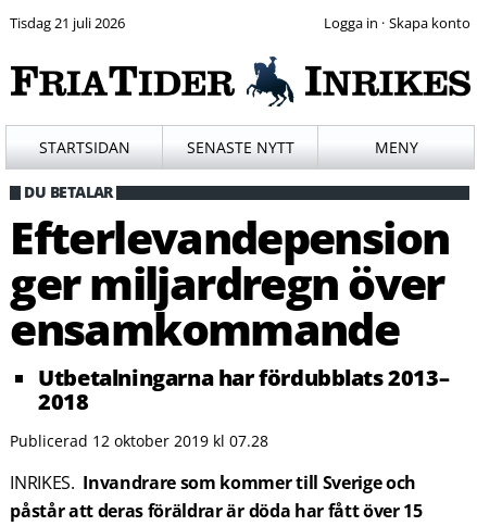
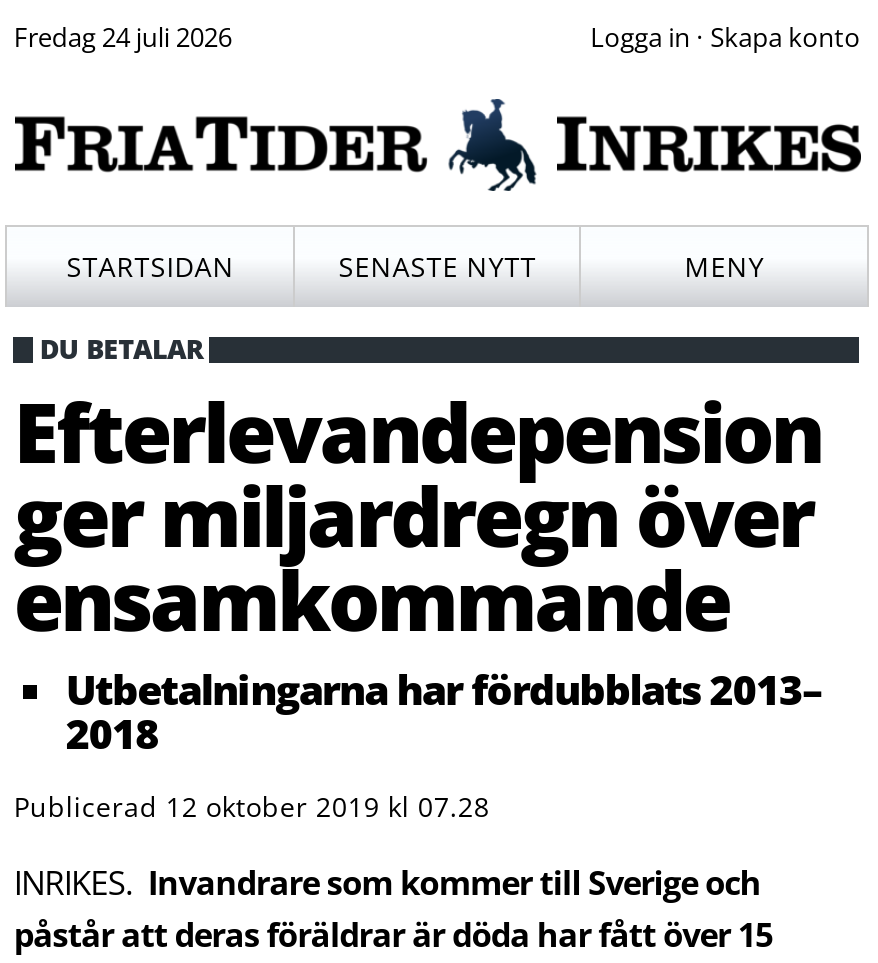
[10,13,125,33] Tisdag 21 juli 2026 -> [14,20,232,56] Fredag 24 juli 2026

